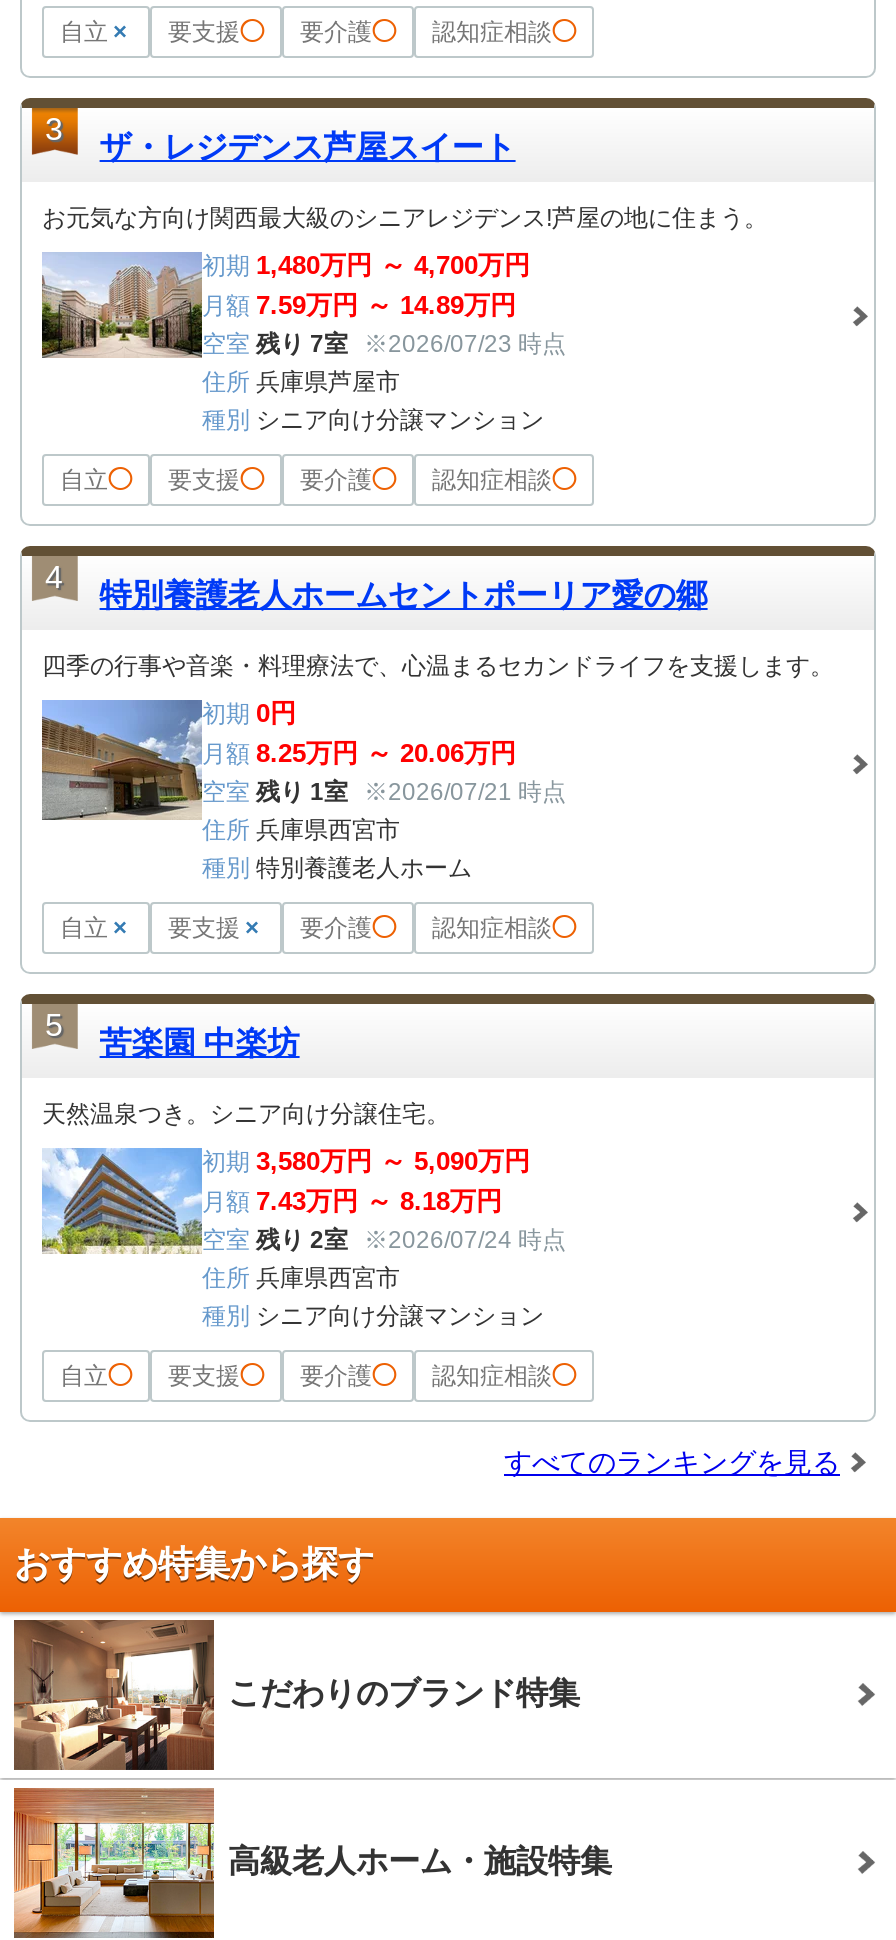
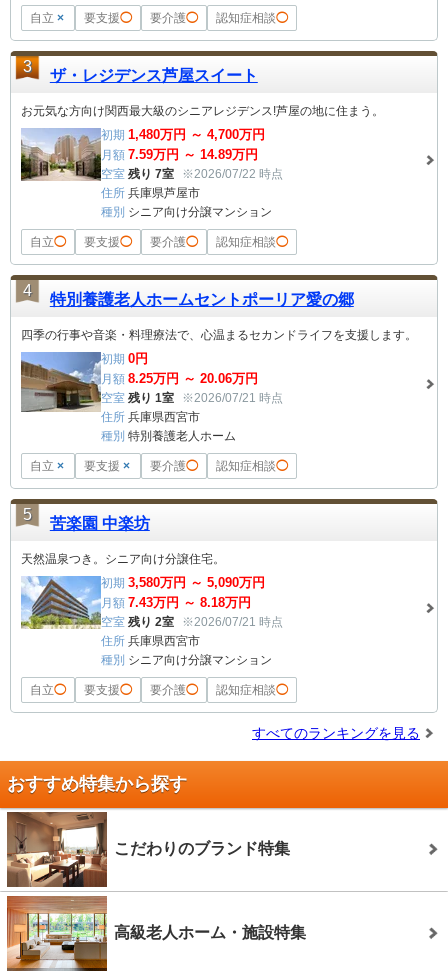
[202,329,566,357] 空室 残り 7室 ※2026/07/23 時点 -> [101,167,283,181] 空室 残り 7室 ※2026/07/22 時点
[202,1225,566,1253] 空室 残り 2室 ※2026/07/24 時点 -> [101,615,283,629] 空室 残り 2室 ※2026/07/21 時点

